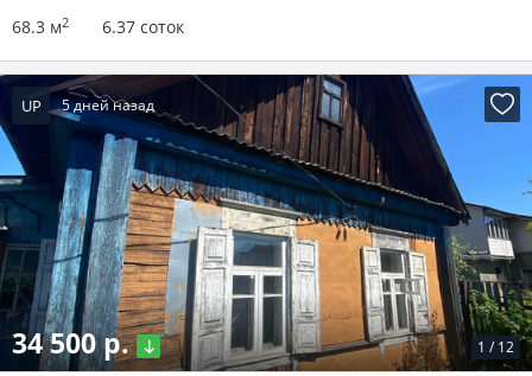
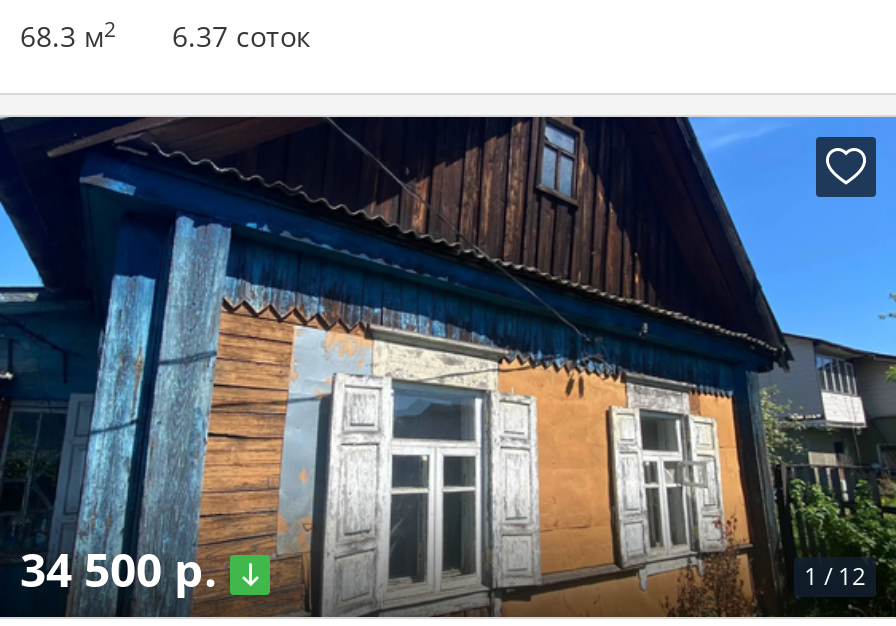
[21,94,154,116] UP | 5 дней назад -> none

